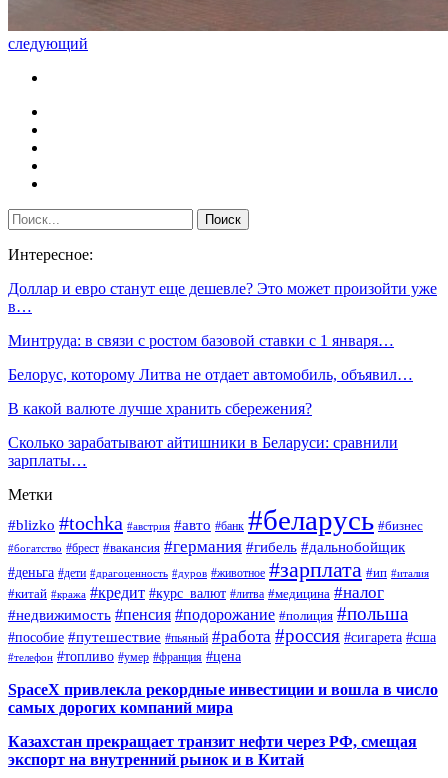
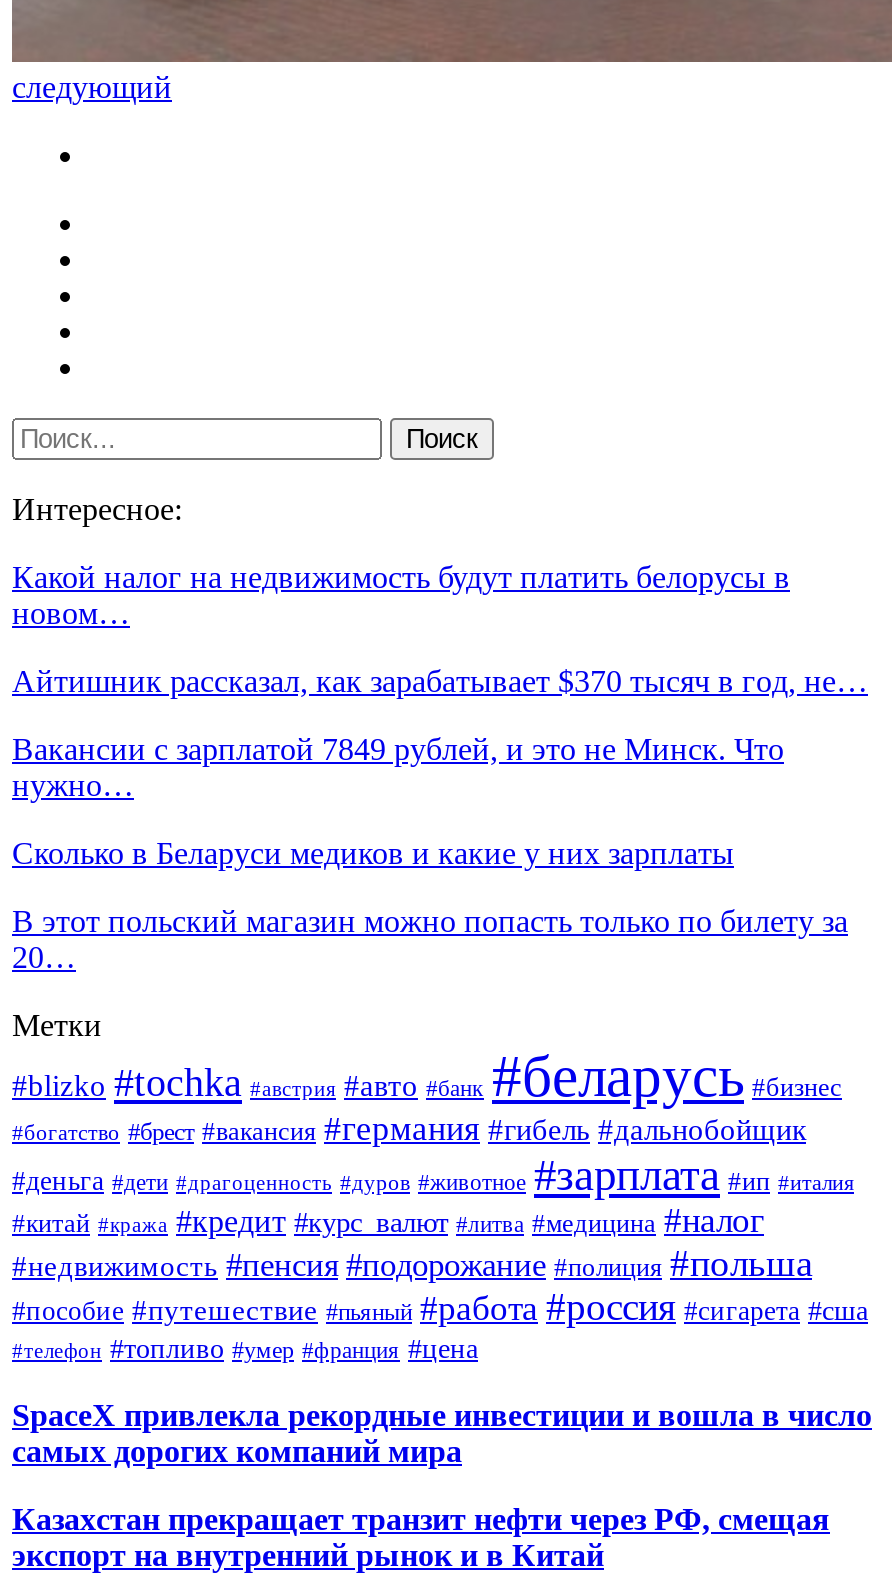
[8,280,437,315] Доллар и евро станут еще дешевле? Это может произойти уже | в… -> [12,560,790,630] Какой налог на недвижимость будут платить белорусы в | новом…
[8,332,394,349] Минтруда: в связи с ростом базовой ставки с 1 января… -> [12,664,868,698] Айтишник рассказал, как зарабатывает $370 тысяч в год, не…
[8,366,413,383] Белорус, которому Литва не отдает автомобиль, объявил… -> [12,732,784,802] Вакансии с зарплатой 7849 рублей, и это не Минск. Что | нужно…
[8,400,312,417] В какой валюте лучше хранить сбережения? -> [12,836,734,870] Сколько в Беларуси медиков и какие у них зарплаты
[8,434,398,469] Сколько зарабатывают айтишники в Беларуси: сравнили | зарплаты… -> [12,904,848,974] В этот польский магазин можно попасть только по билету за | 20…

